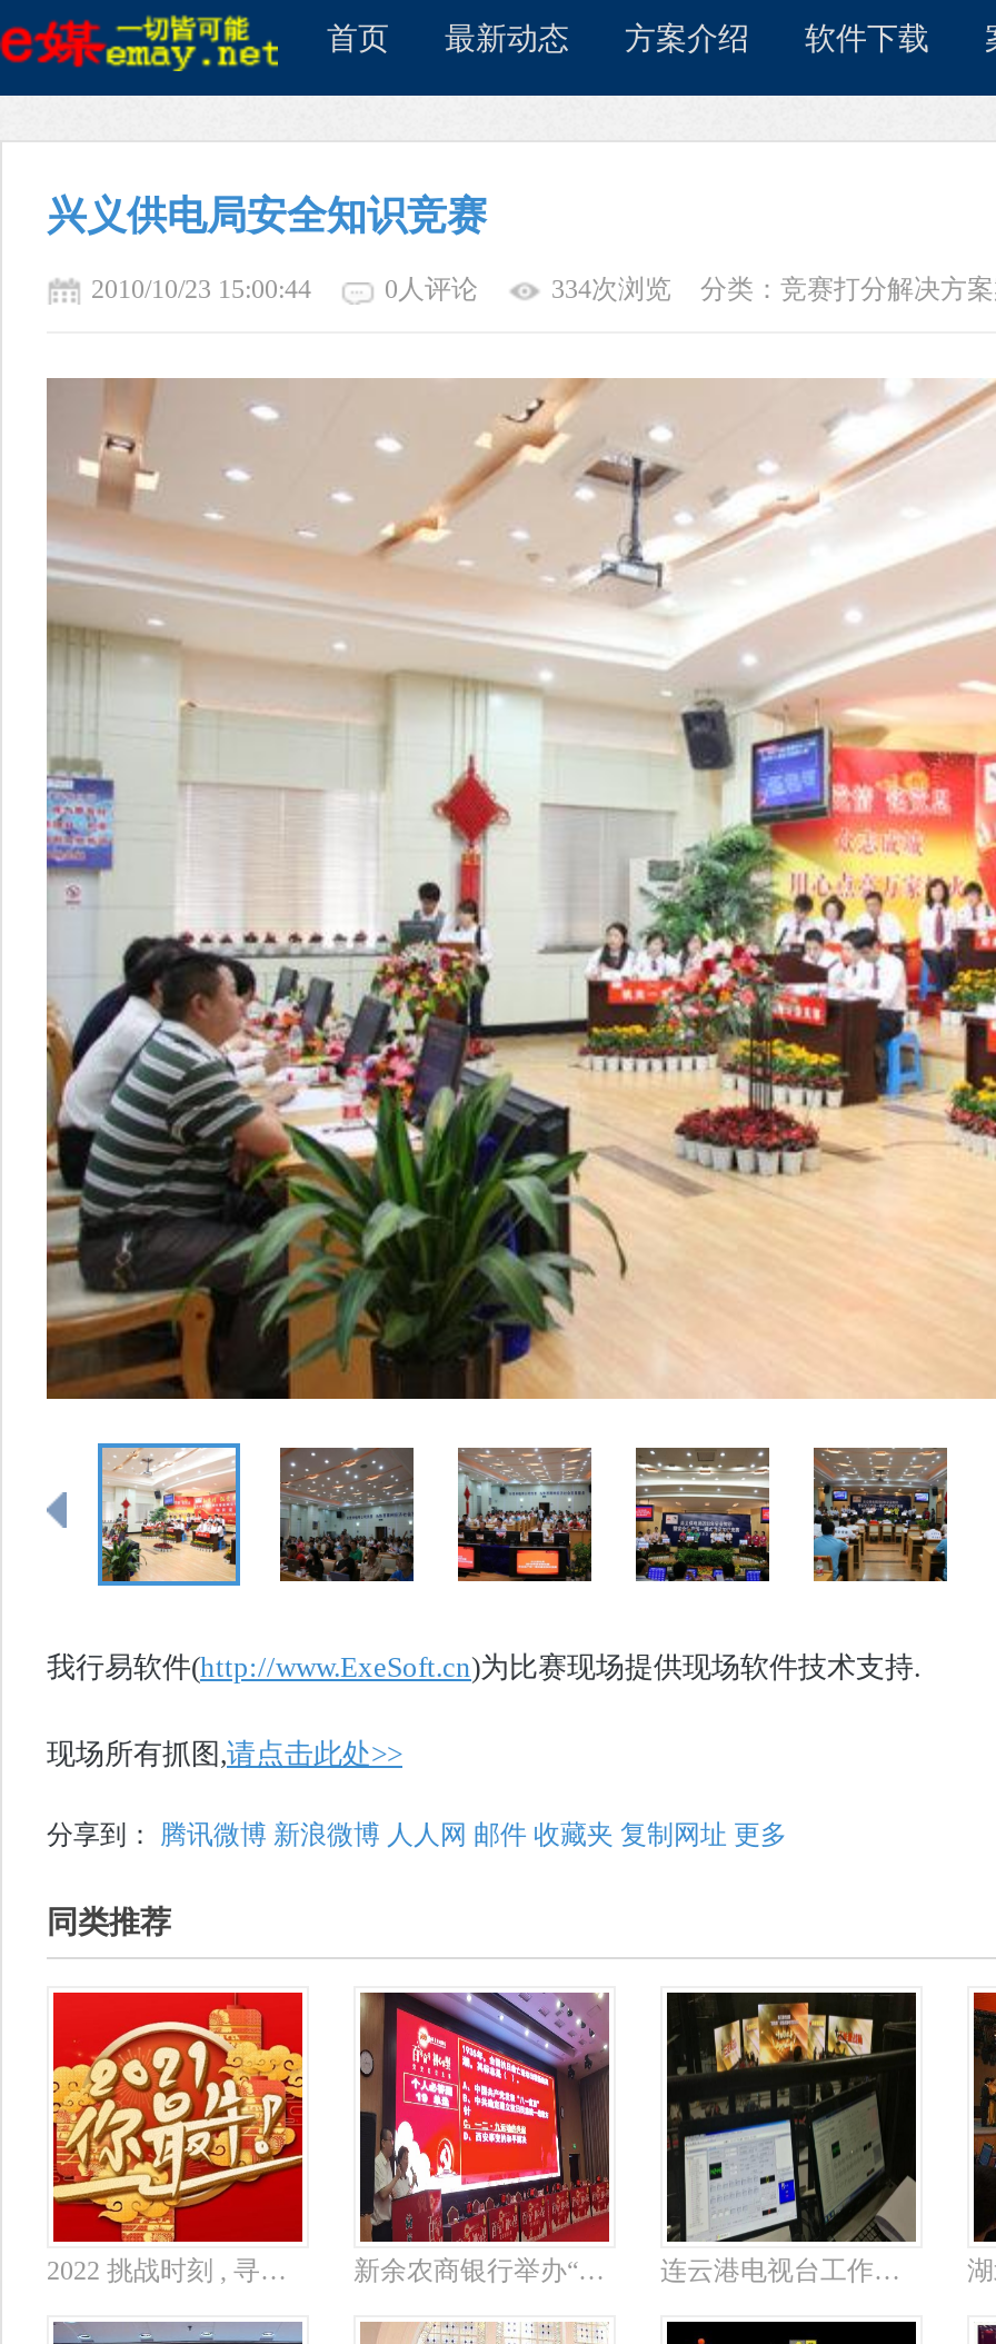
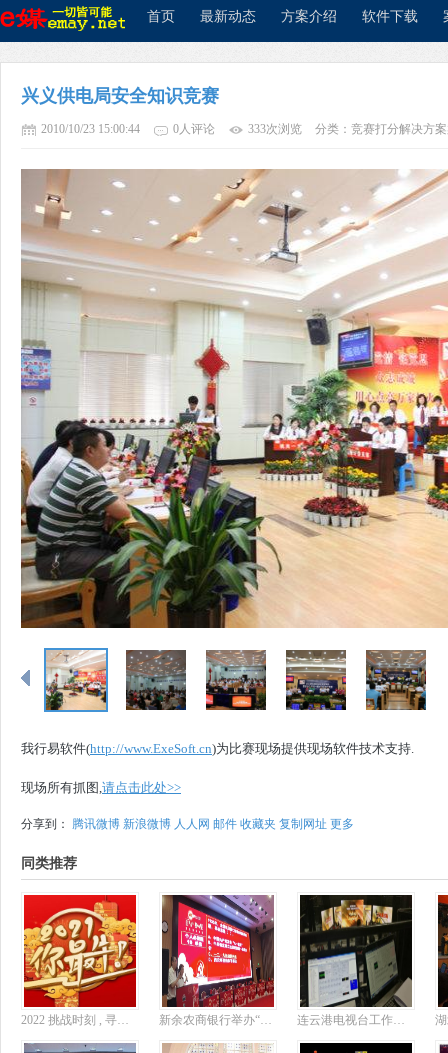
[551,274,671,305] 334次浏览 -> [248,122,302,136] 333次浏览

